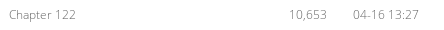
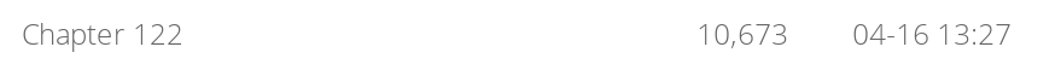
[289,6,419,23] 10,653 04-16 13:27 -> [697,14,1012,55] 10,673 04-16 13:27

